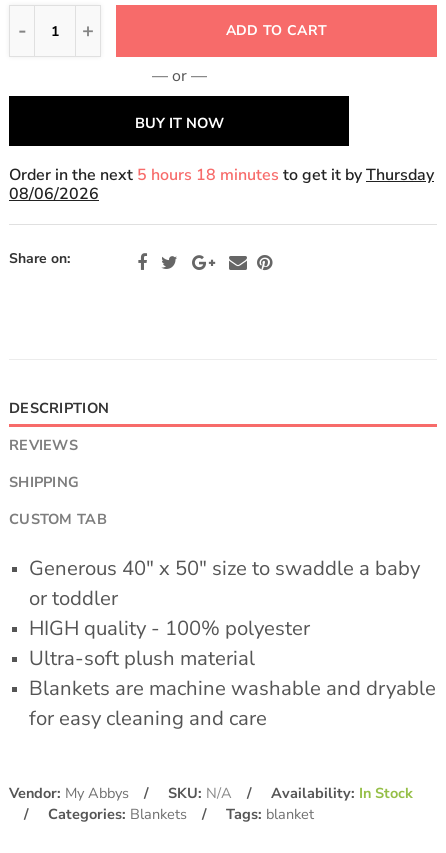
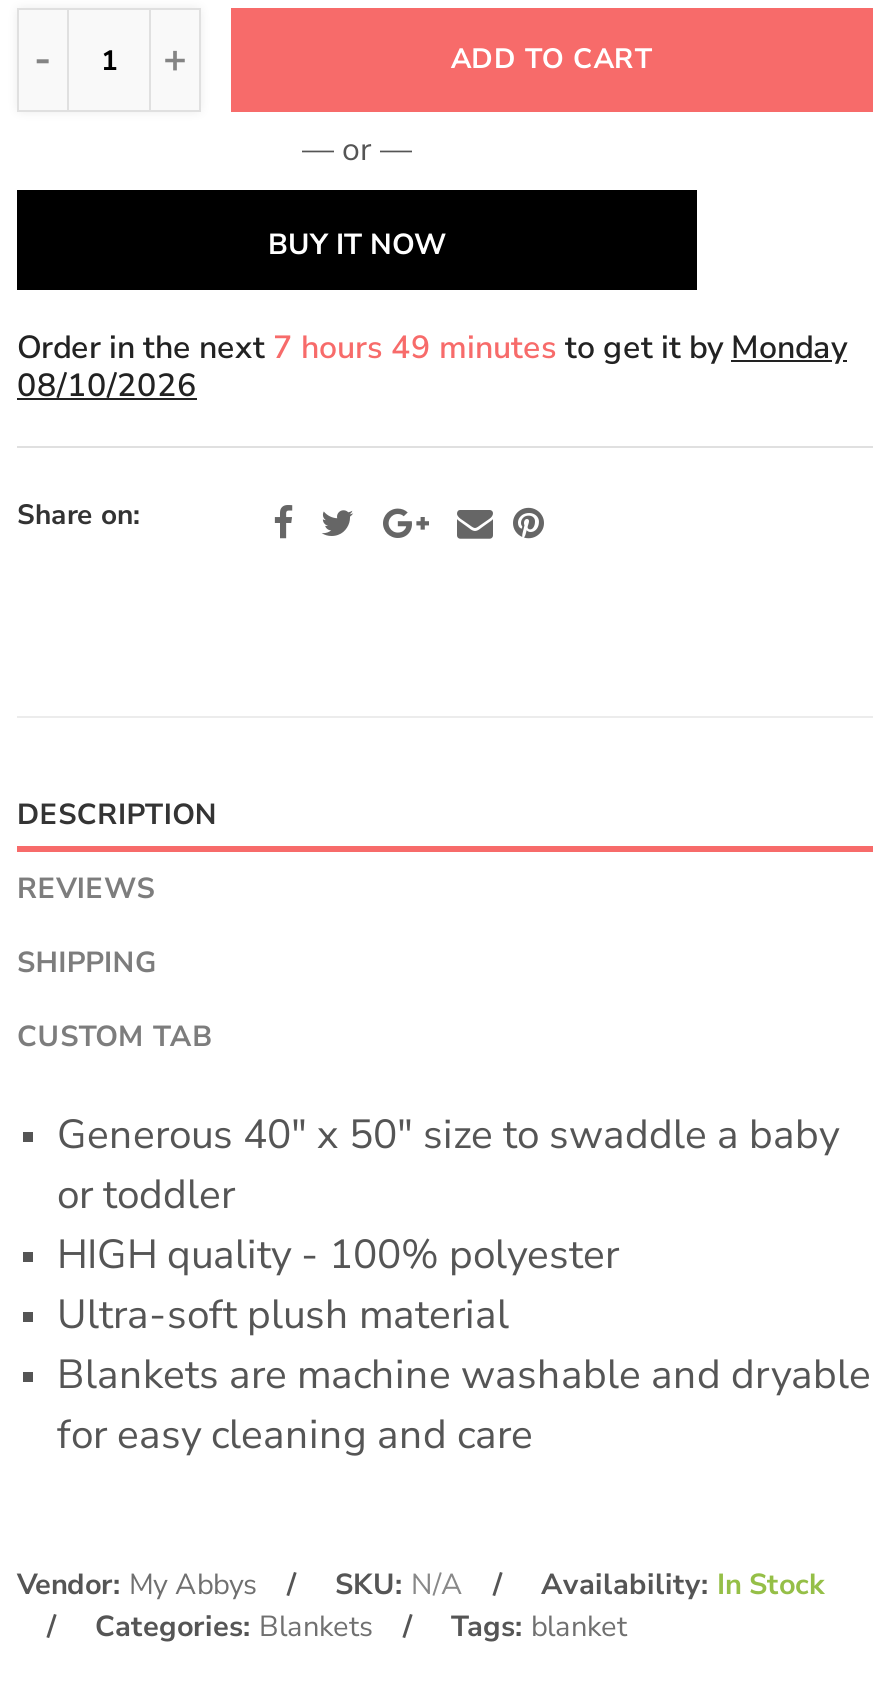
[9,164,434,186] Order in the next 5 hours 18 minutes to get it by Thursday -> [17,326,847,370] Order in the next 7 hours 49 minutes to get it by Monday
[9,183,99,205] 08/06/2026 -> [17,364,197,408] 08/10/2026

